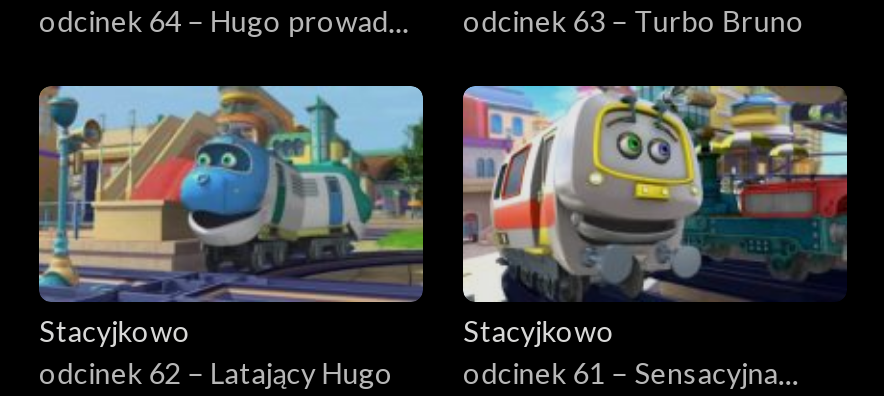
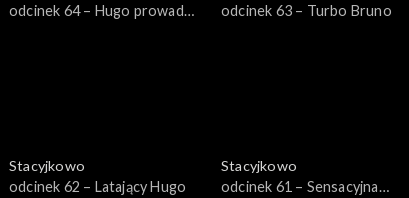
[37,84,425,304] [image] -> none
[461,84,849,304] [image] -> none

